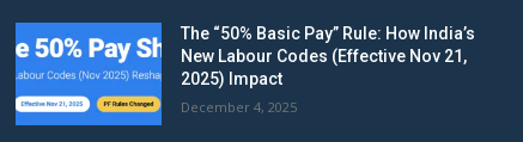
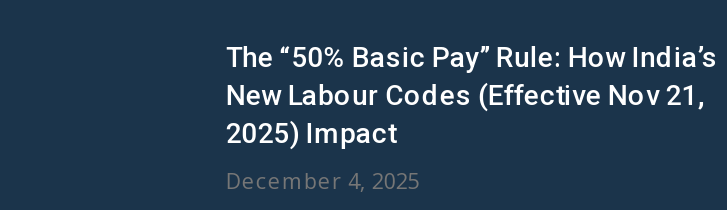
[14,21,163,126] [image] -> none

